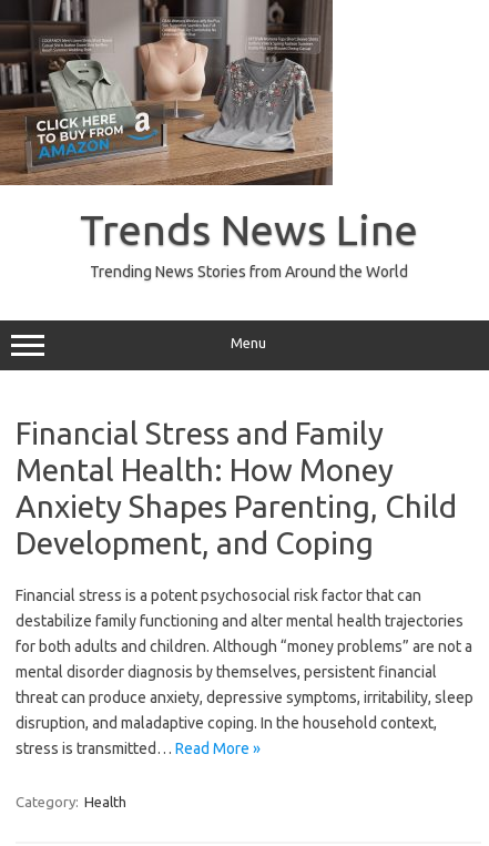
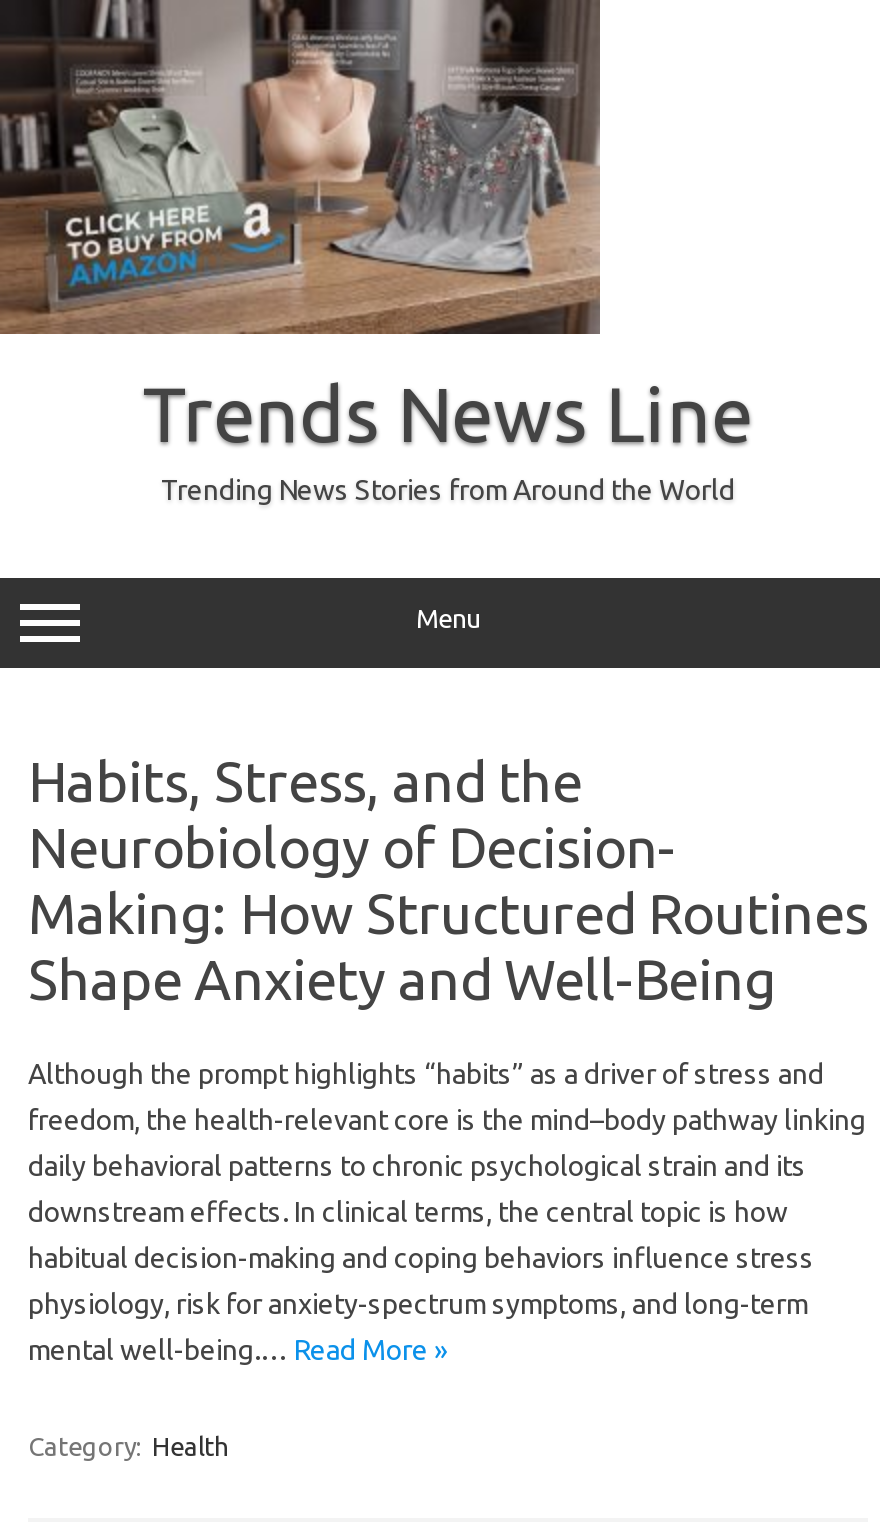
[16,416,457,560] Financial Stress and Family | Mental Health: How Money | Anxiety Shapes Parenting, Child | Development, and Coping -> [28,750,868,1010] Habits, Stress, and the | Neurobiology of Decision- | Making: How Structured Routines | Shape Anxiety and Well-Being
[16,587,473,757] Financial stress is a potent psychosocial risk factor that can | destabilize family functioning and alter mental health trajectories | for both adults and children. Although “money problems” are not a | mental disorder diagnosis by themselves, persistent financial | threat can produce anxiety, depressive symptoms, irritability, sleep | disruption, and maladaptive coping. In the household context, | stress is transmitted… Read More » -> [28,1058,866,1366] Although the prompt highlights “habits” as a driver of stress and | freedom, the health-relevant core is the mind–body pathway linking | daily behavioral patterns to chronic psychological strain and its | downstream effects. In clinical terms, the central topic is how | habitual decision-making and coping behaviors influence stress | physiology, risk for anxiety-spectrum symptoms, and long-term | mental well-being.… Read More »

